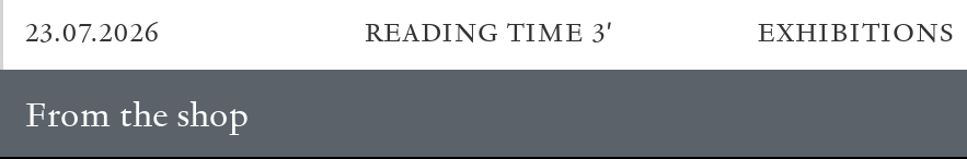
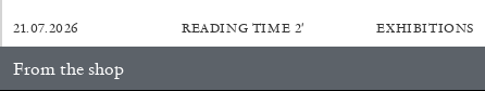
[25,17,614,47] 23.07.2026 | READING TIME 3′ -> [13,20,306,36] 21.07.2026 | READING TIME 2′

